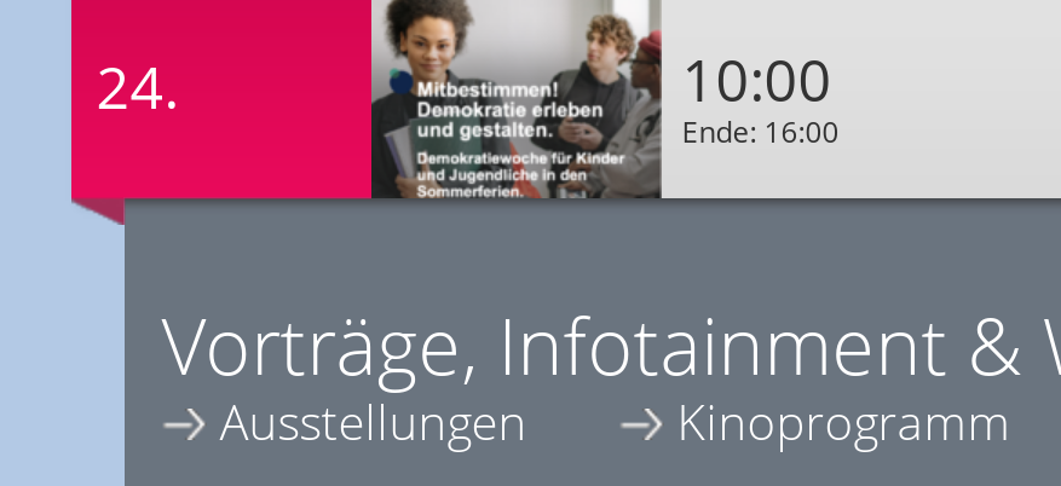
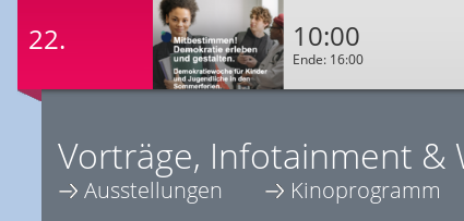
[96,46,178,126] 24. -> [29,21,66,57] 22.

